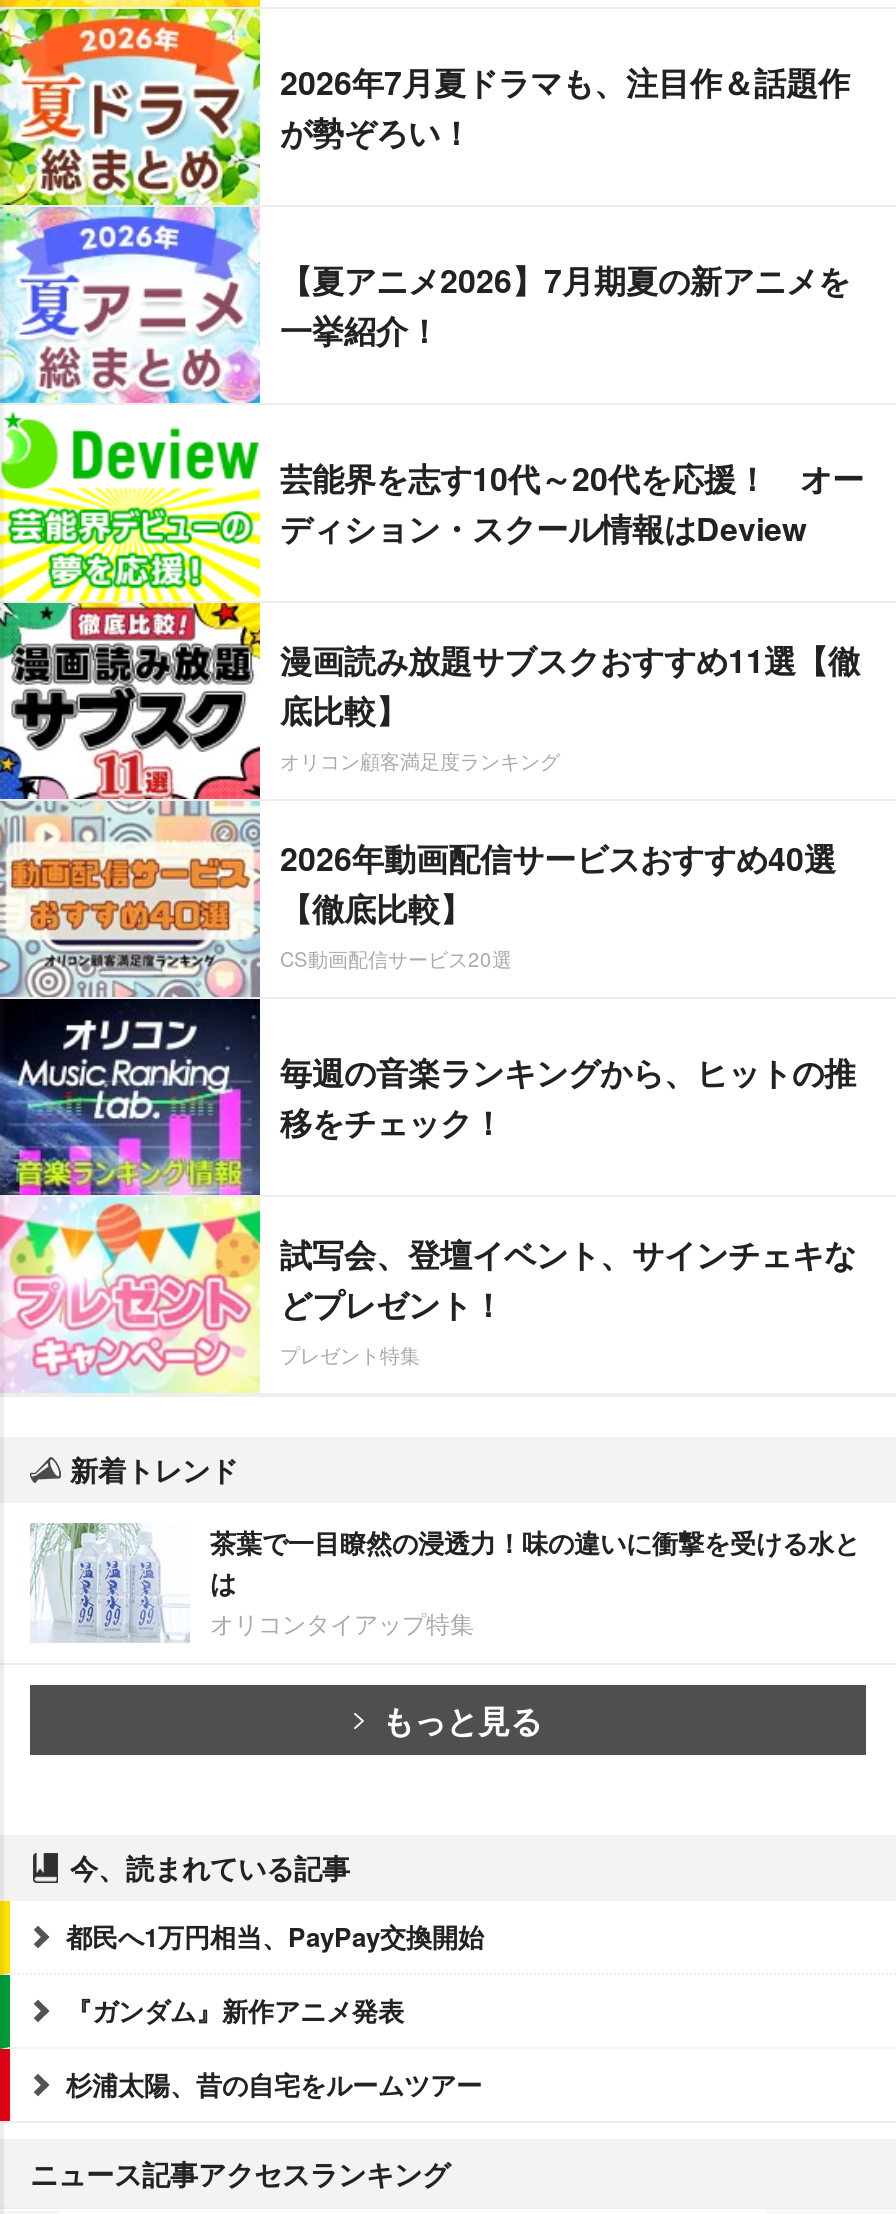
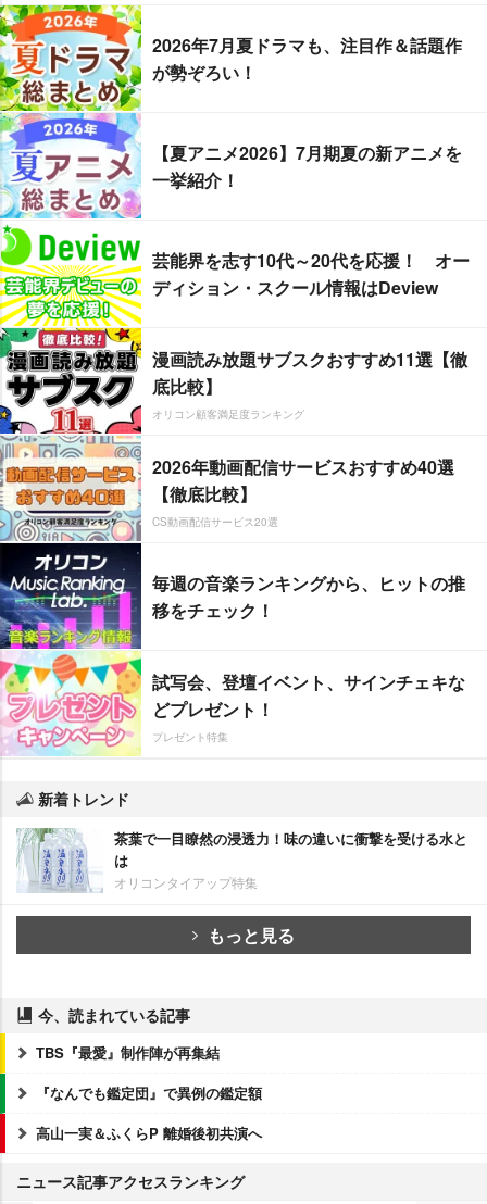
[66,1917,484,1955] 都民へ1万円相当、PayPay交換開始 -> [36,1042,220,1062] TBS『最愛』制作陣が再集結
[66,1991,404,2029] 『ガンダム』新作アニメ発表 -> [36,1082,262,1103] 『なんでも鑑定団』で異例の鑑定額
[66,2065,482,2103] 杉浦太陽、昔の自宅をルームツアー -> [36,1122,262,1143] 高山一実＆ふくらP 離婚後初共演へ

